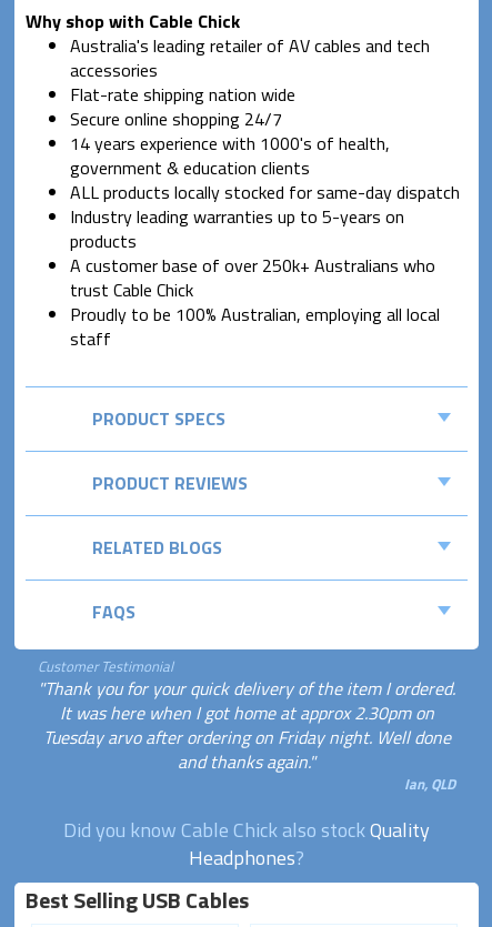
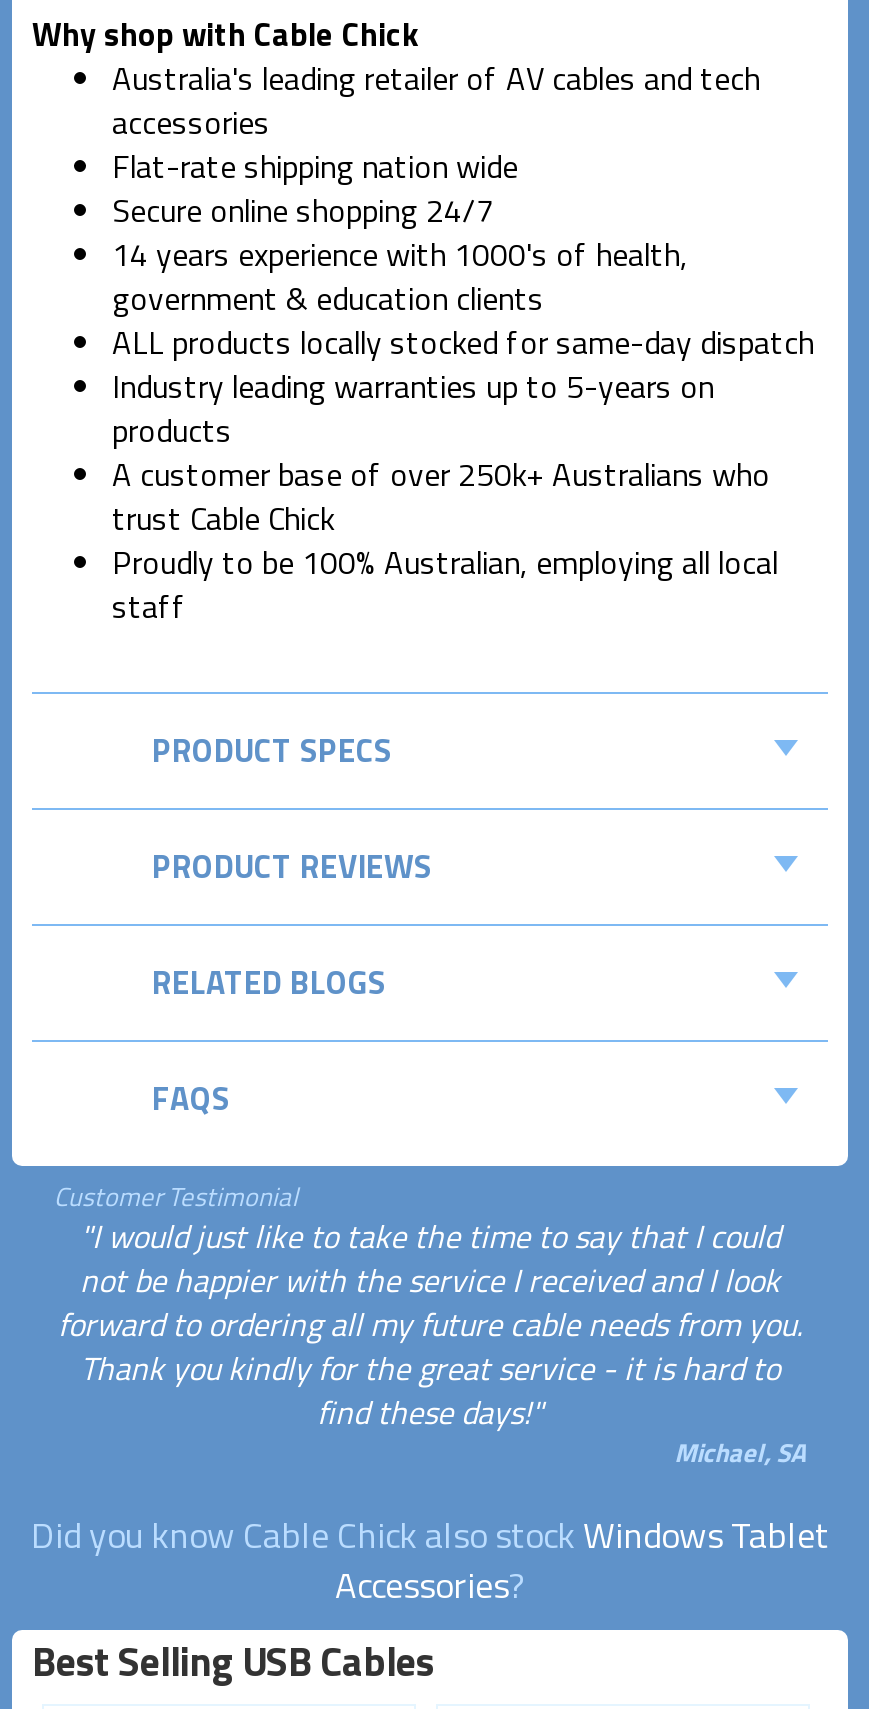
[38,675,455,794] "Thank you for your quick delivery of the item I ordered. | It was here when I got home at approx 2.30pm on | Tuesday arvo after ordering on Friday night. Well done | and thanks again." | Ian, QLD -> [58,1211,806,1471] "I would just like to take the time to say that I could | not be happier with the service I received and I look | forward to ordering all my future cable needs from you. | Thank you kindly for the great service - it is hard to | find these days!" | Michael, SA
[63,814,430,872] Did you know Cable Chick also stock Quality | Headphones? -> [31,1507,829,1611] Did you know Cable Chick also stock Windows Tablet | Accessories?

